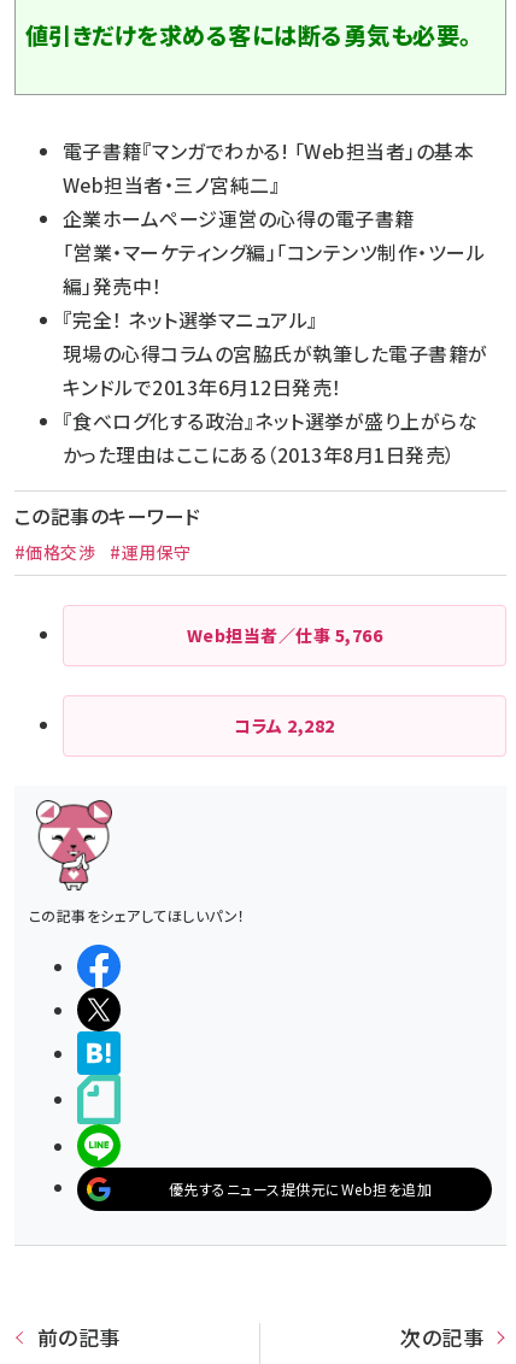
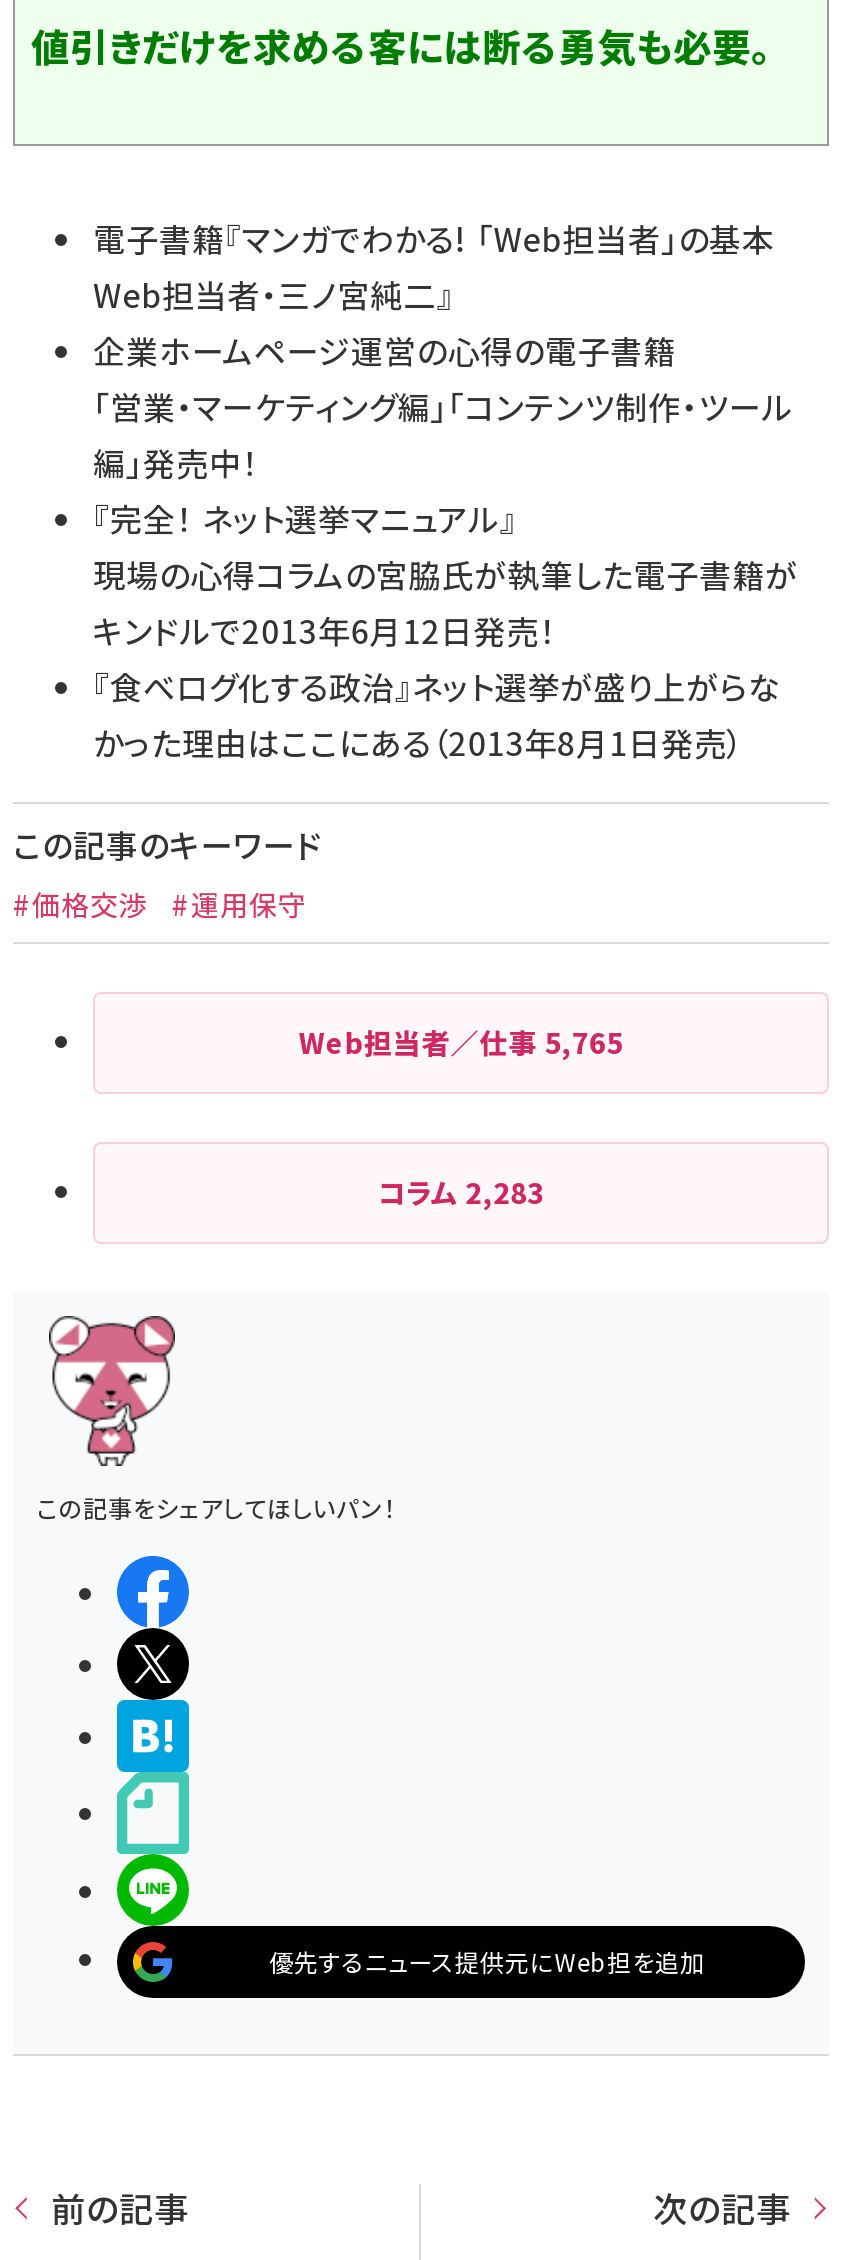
[187,623,382,647] Web担当者／仕事5,766 -> [299,1022,623,1062] Web担当者／仕事5,765
[234,713,335,737] コラム2,282 -> [378,1172,544,1212] コラム2,283

